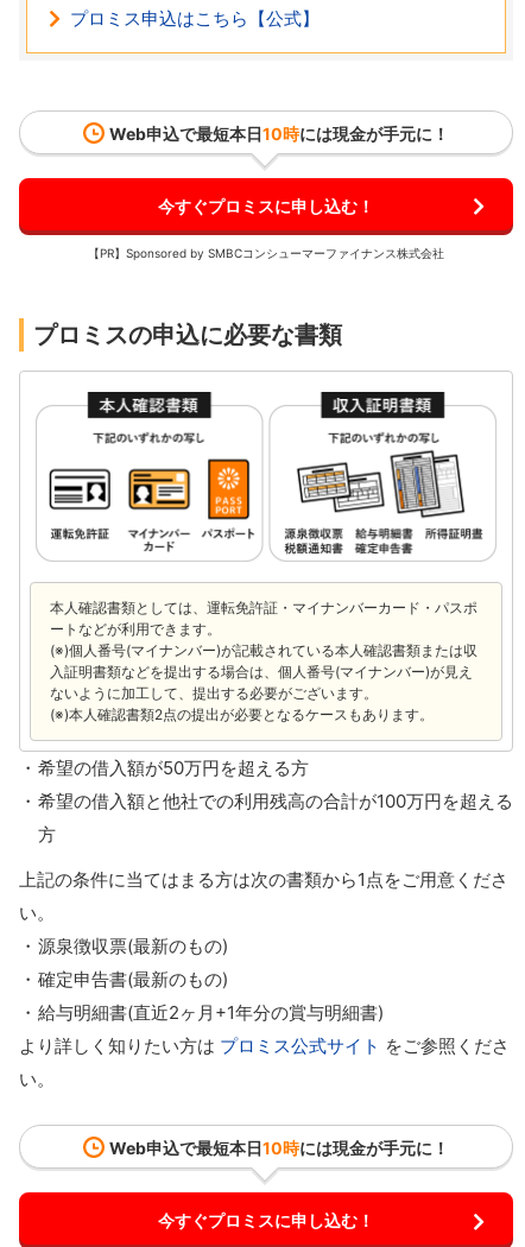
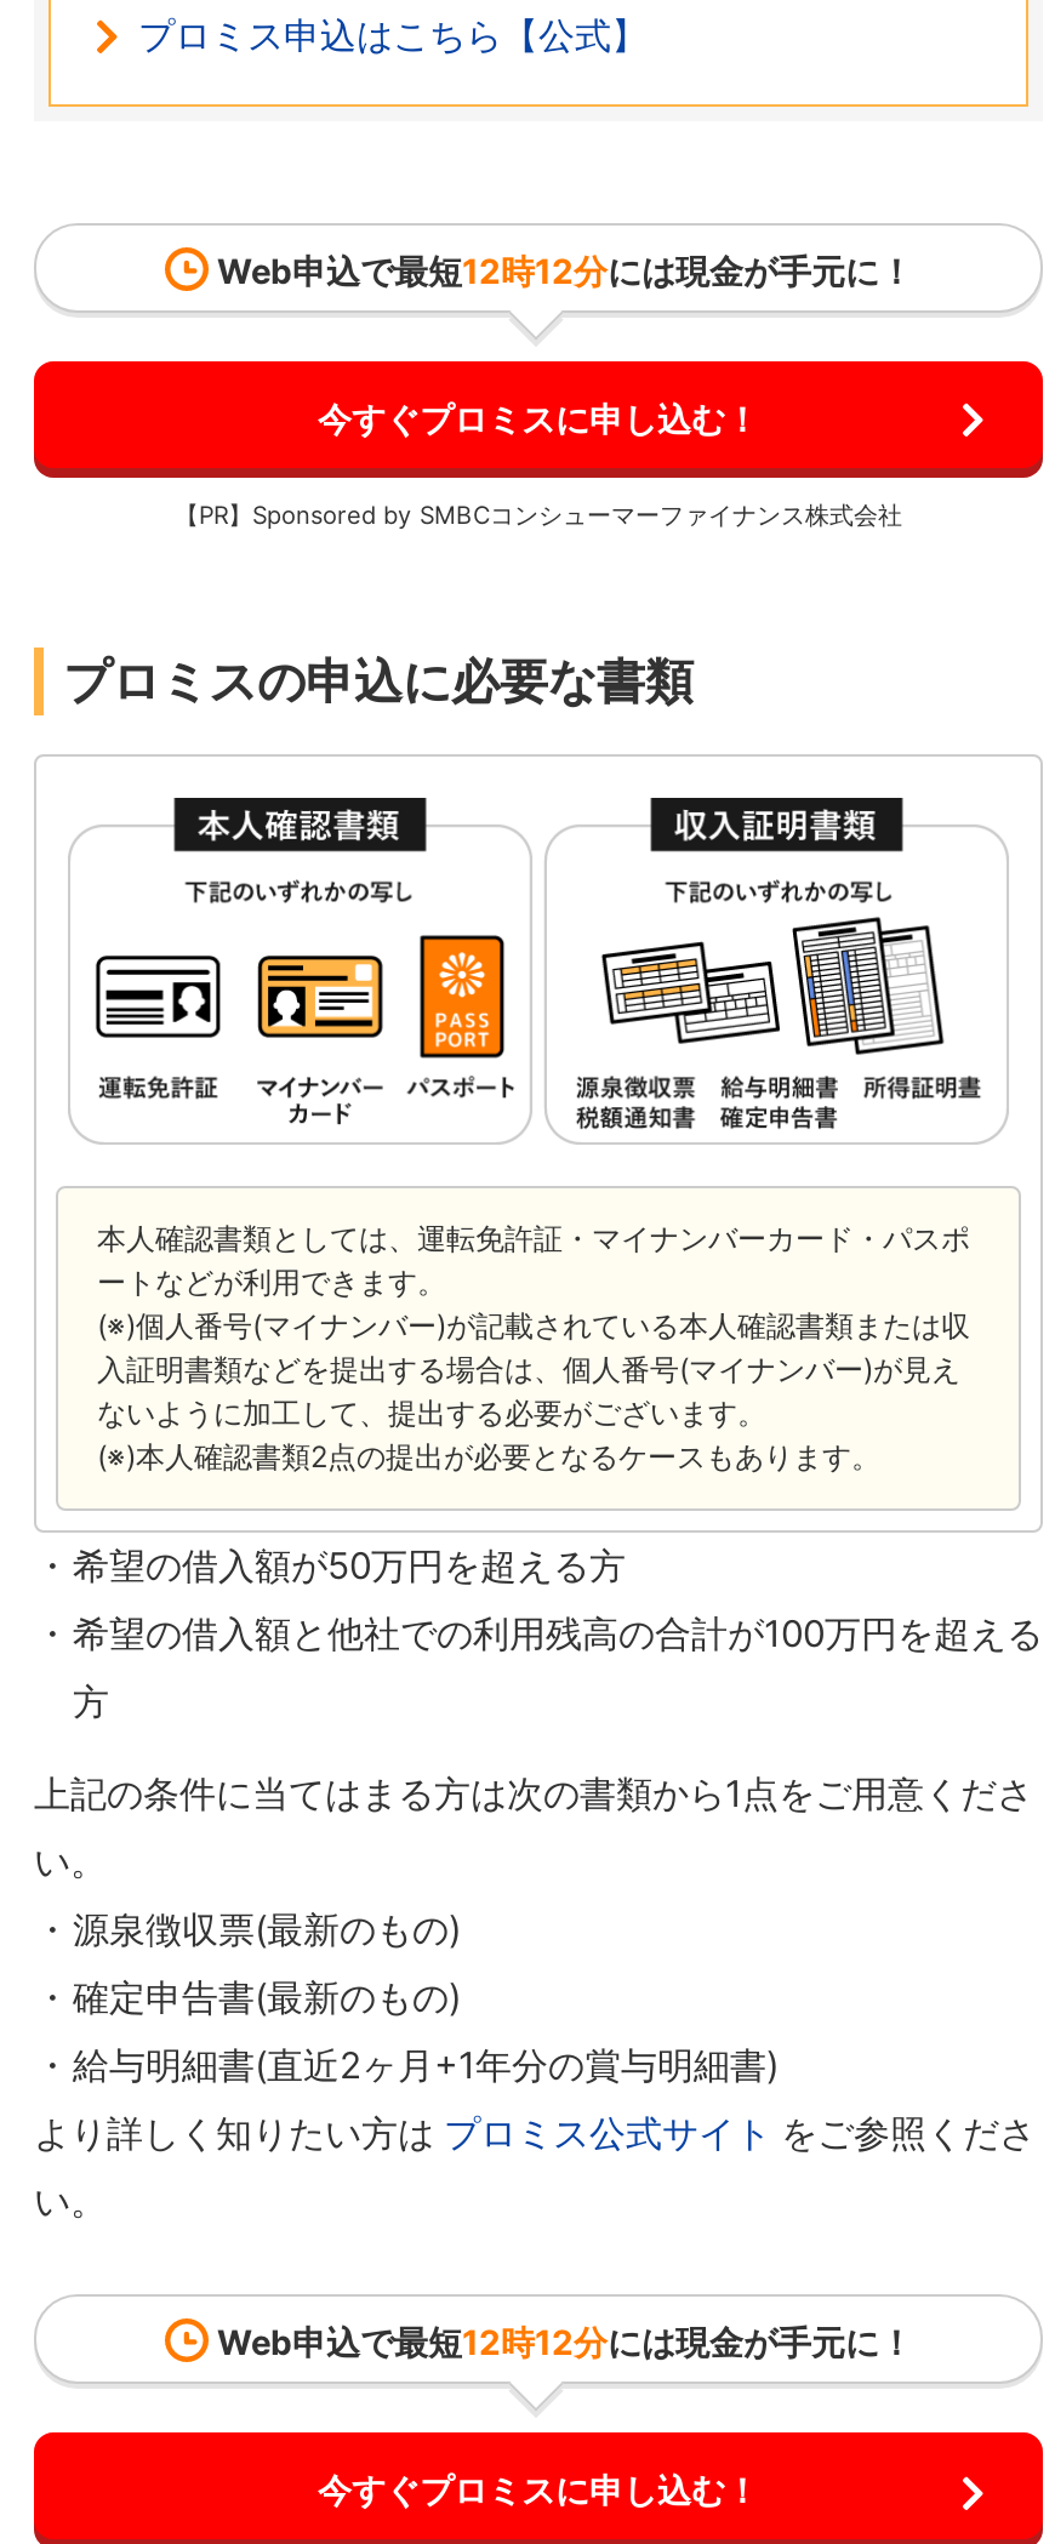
[109,123,449,144] Web申込で最短本日10時には現金が手元に！ -> [217,250,913,291] Web申込で最短12時12分には現金が手元に！
[109,1138,449,1158] Web申込で最短本日10時には現金が手元に！ -> [217,2321,913,2363] Web申込で最短12時12分には現金が手元に！

